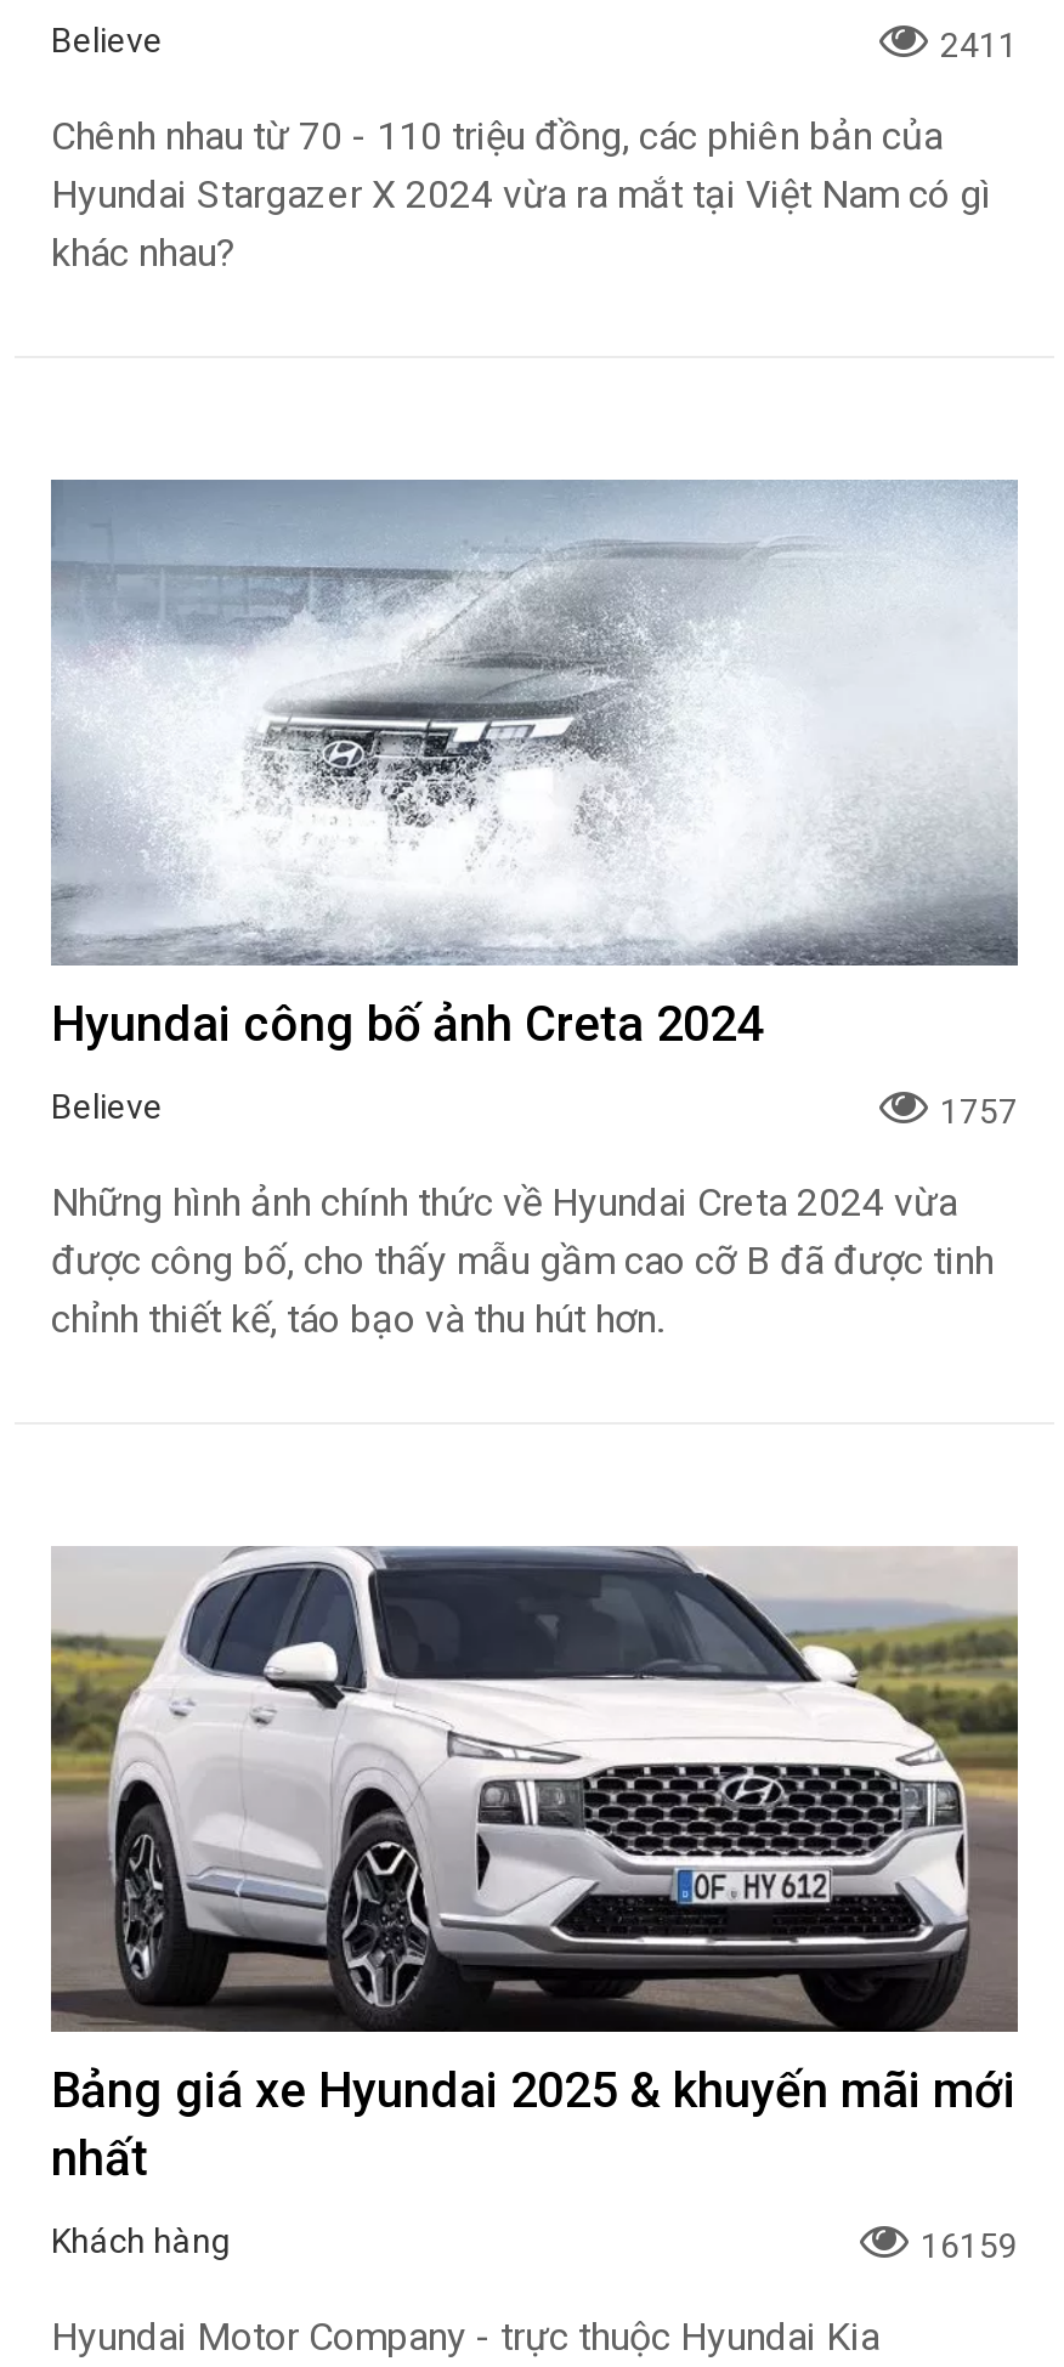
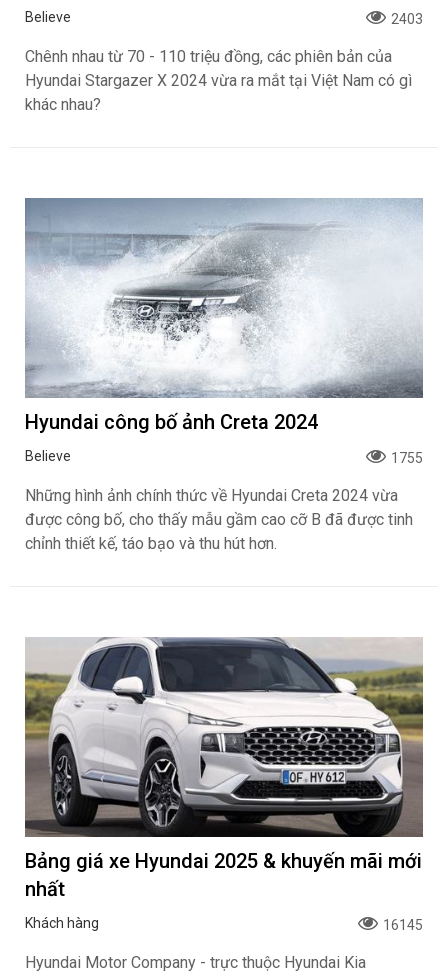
[940,26,1018,64] 2411 -> [391,11,423,27] 2403
[940,1092,1018,1131] 1757 -> [391,450,423,466] 1755
[921,2226,1018,2265] 16159 -> [383,917,423,933] 16145

